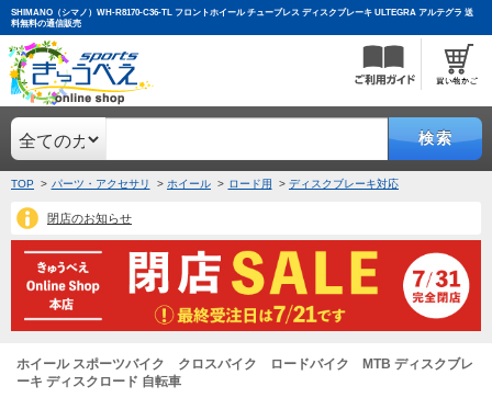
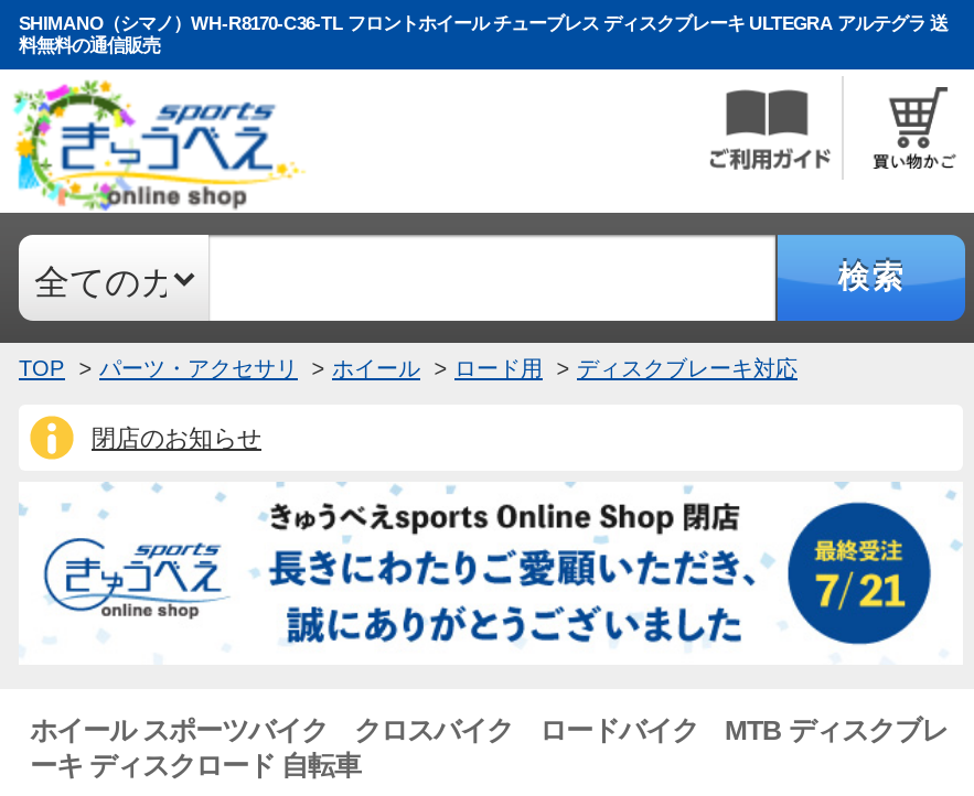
[10,239,482,332] [image] -> [19,482,963,665] [image]

